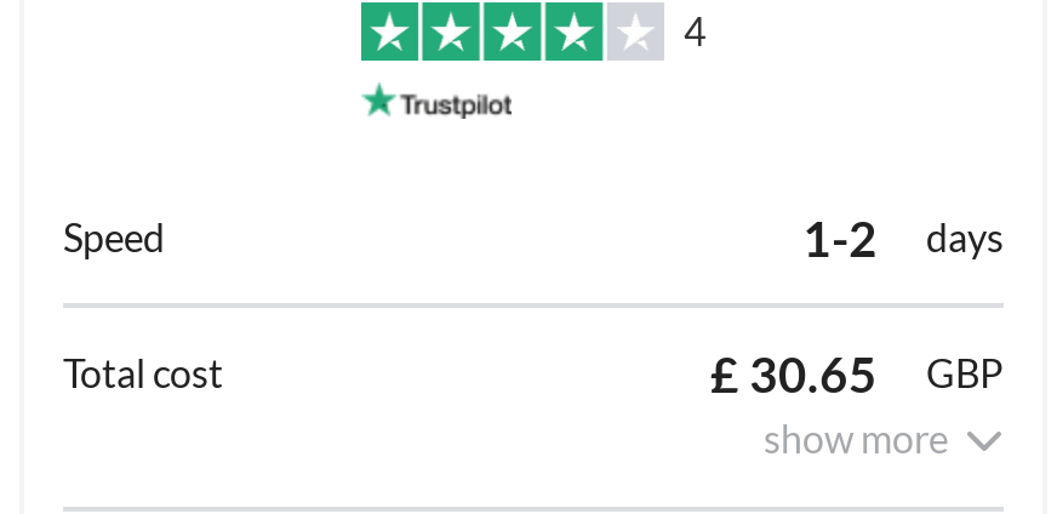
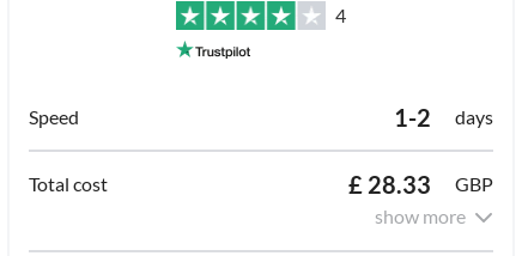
[710,345,1004,404] £ 30.65 GBP -> [348,170,493,199] £ 28.33 GBP

